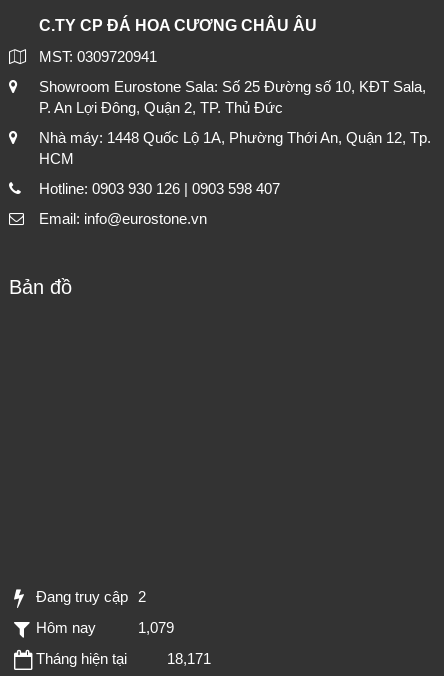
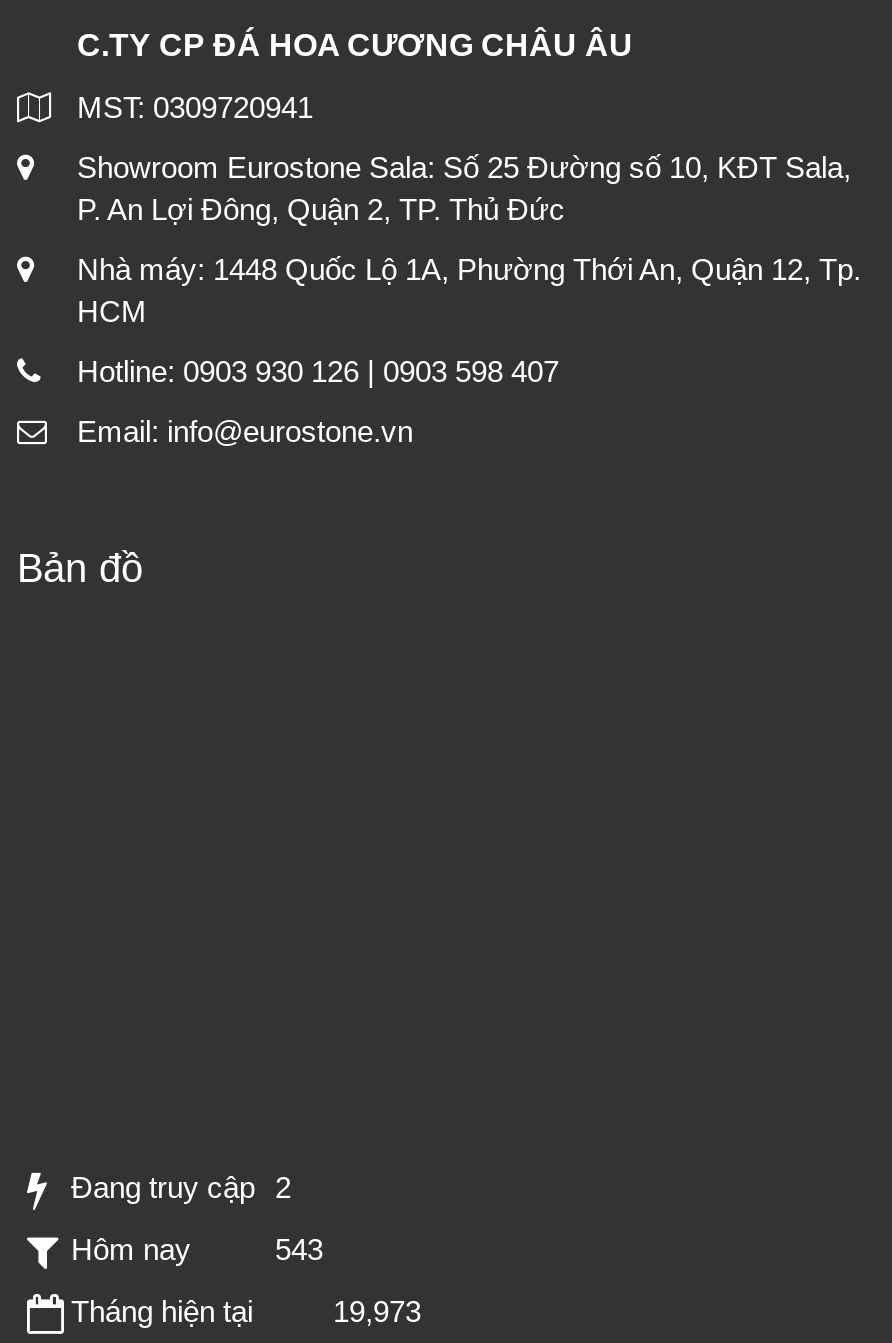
[138,619,174,636] 1,079 -> [275,1233,323,1267] 543
[167,650,211,667] 18,171 -> [333,1295,421,1329] 19,973

